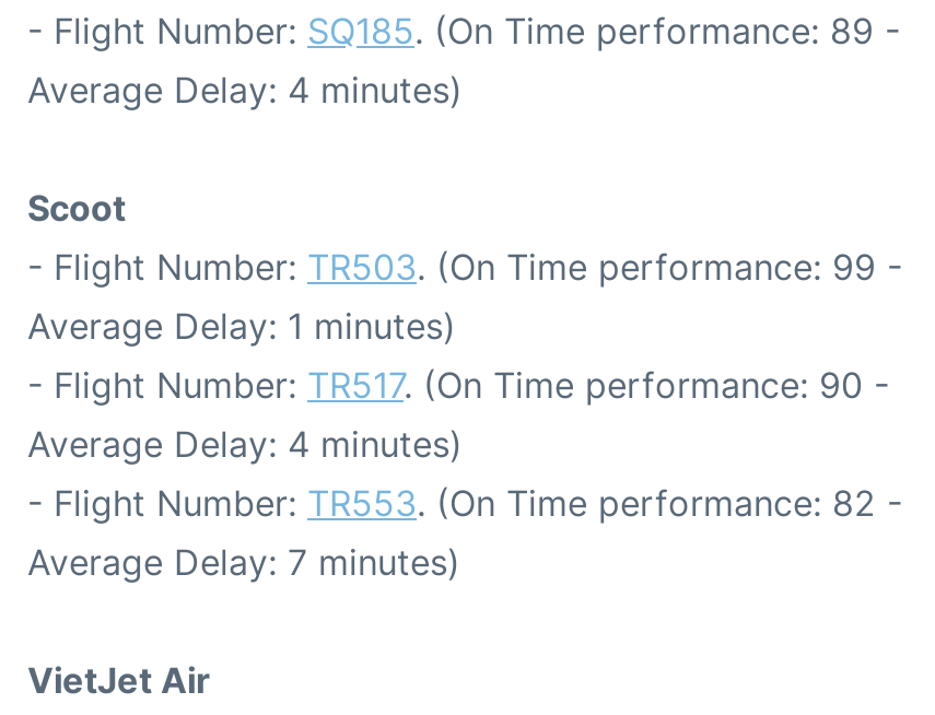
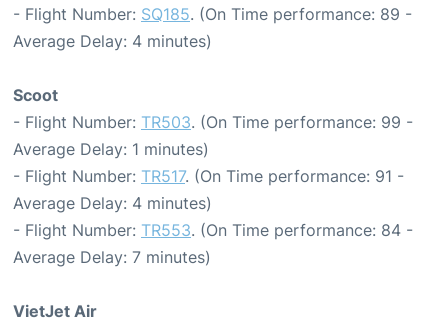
[27,364,889,408] - Flight Number: TR517. (On Time performance: 90 - -> [13,166,404,186] - Flight Number: TR517. (On Time performance: 91 -
[27,482,902,526] - Flight Number: TR553. (On Time performance: 82 - -> [13,220,413,240] - Flight Number: TR553. (On Time performance: 84 -

